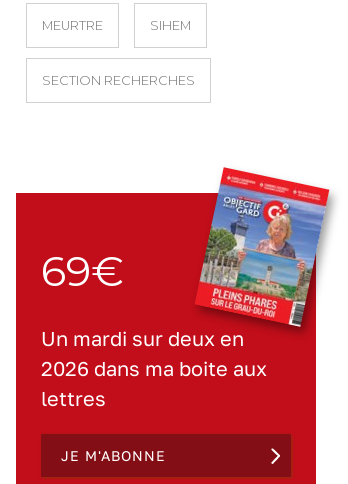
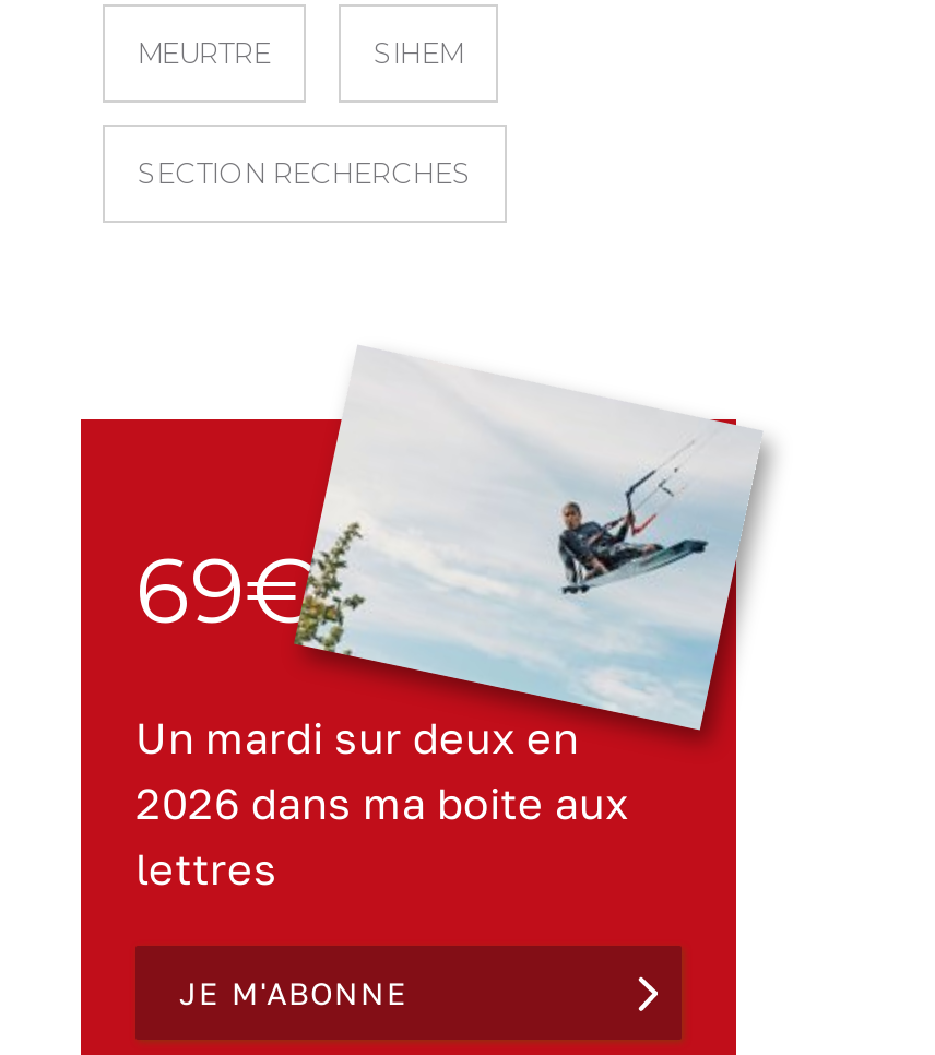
[120,162,332,339] [image] -> [306,347,769,740] [image]

